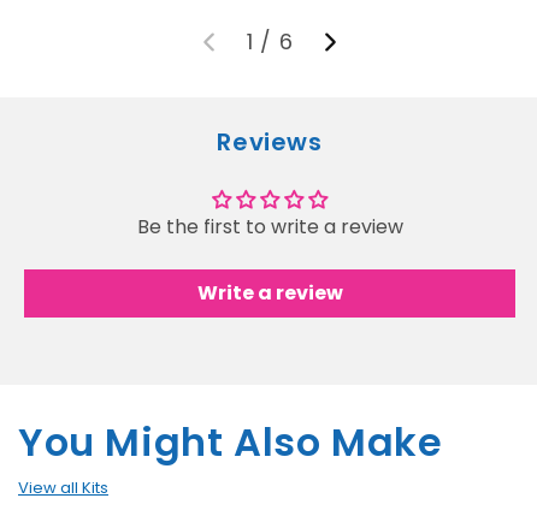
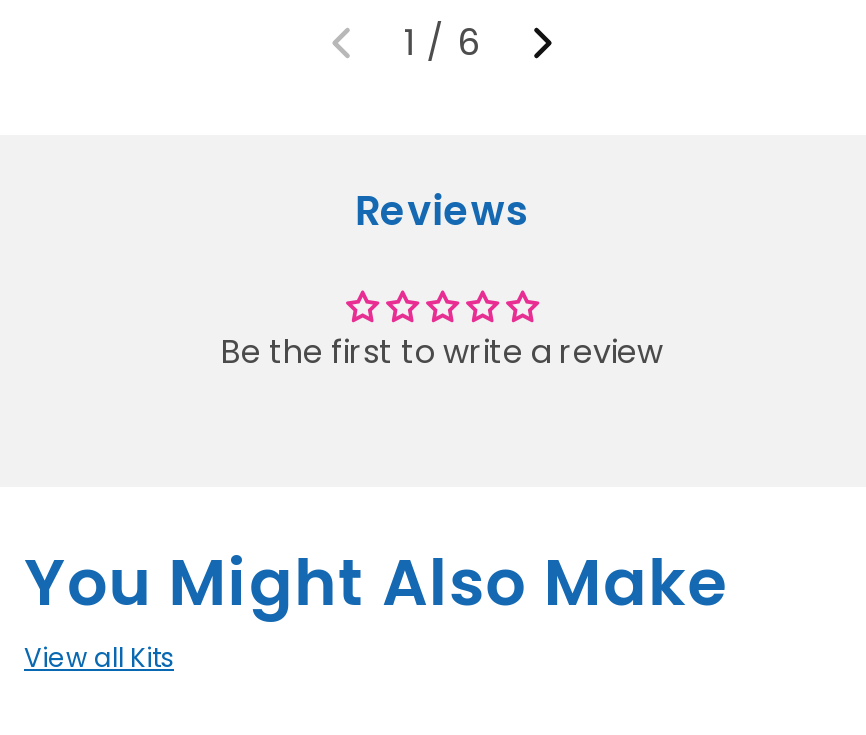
[197,280,343,307] Write a review -> none

